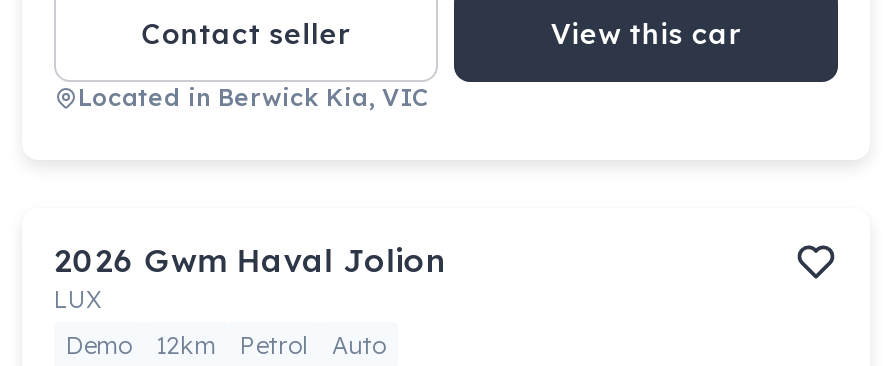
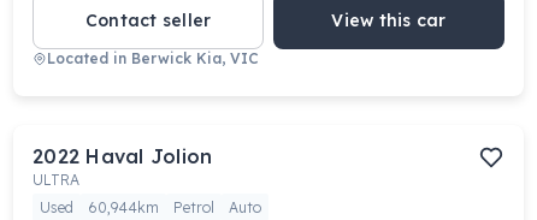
[54,240,447,314] 2026 Gwm Haval Jolion | LUX -> [33,144,212,189] 2022 Haval Jolion | ULTRA
[66,330,216,360] Demo | 12km -> [40,198,159,216] Used | 60,944km

